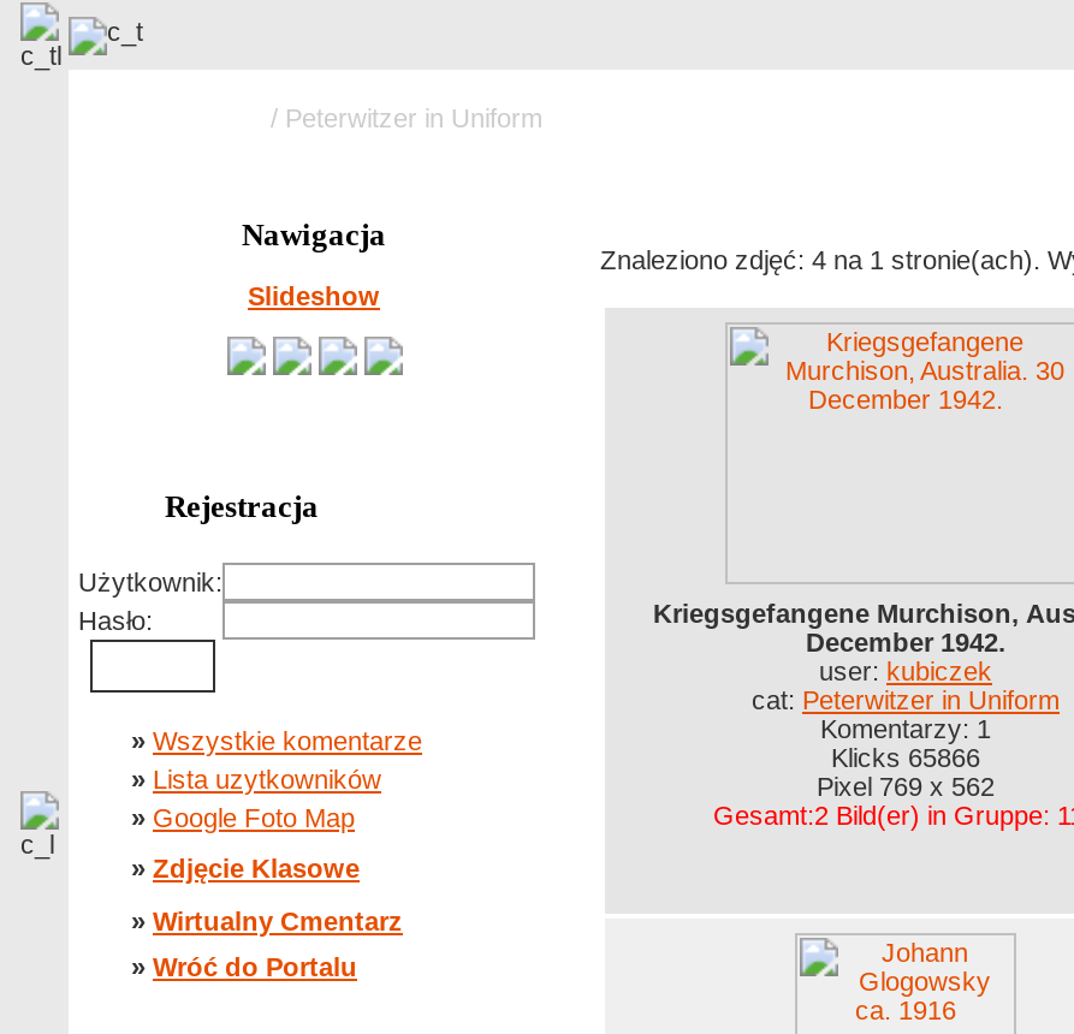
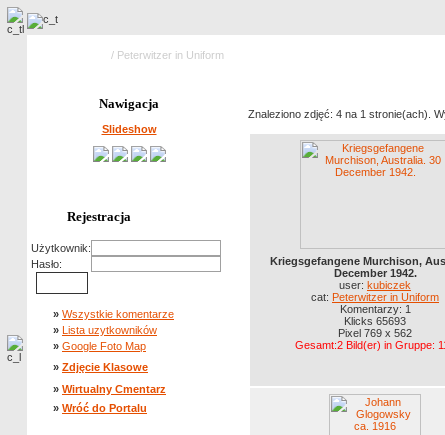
[831,743,980,772] Klicks 65866 -> [344,315,406,327] Klicks 65693

